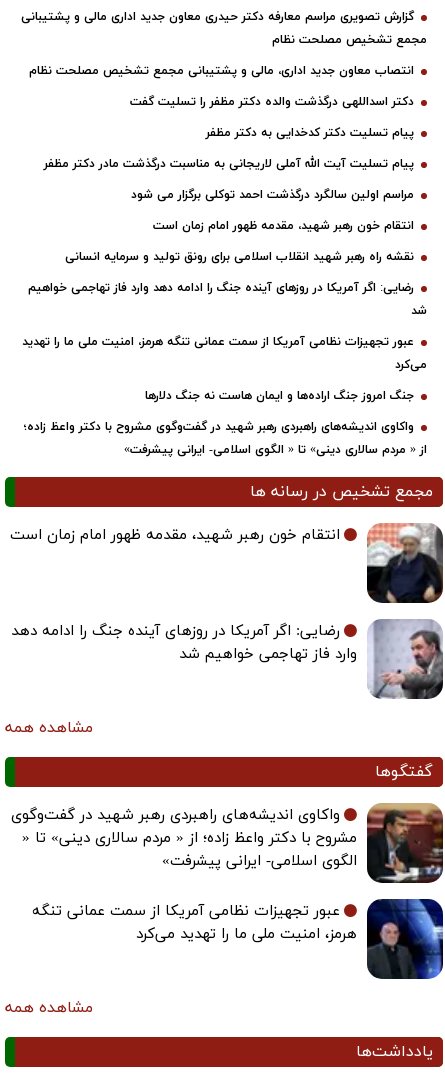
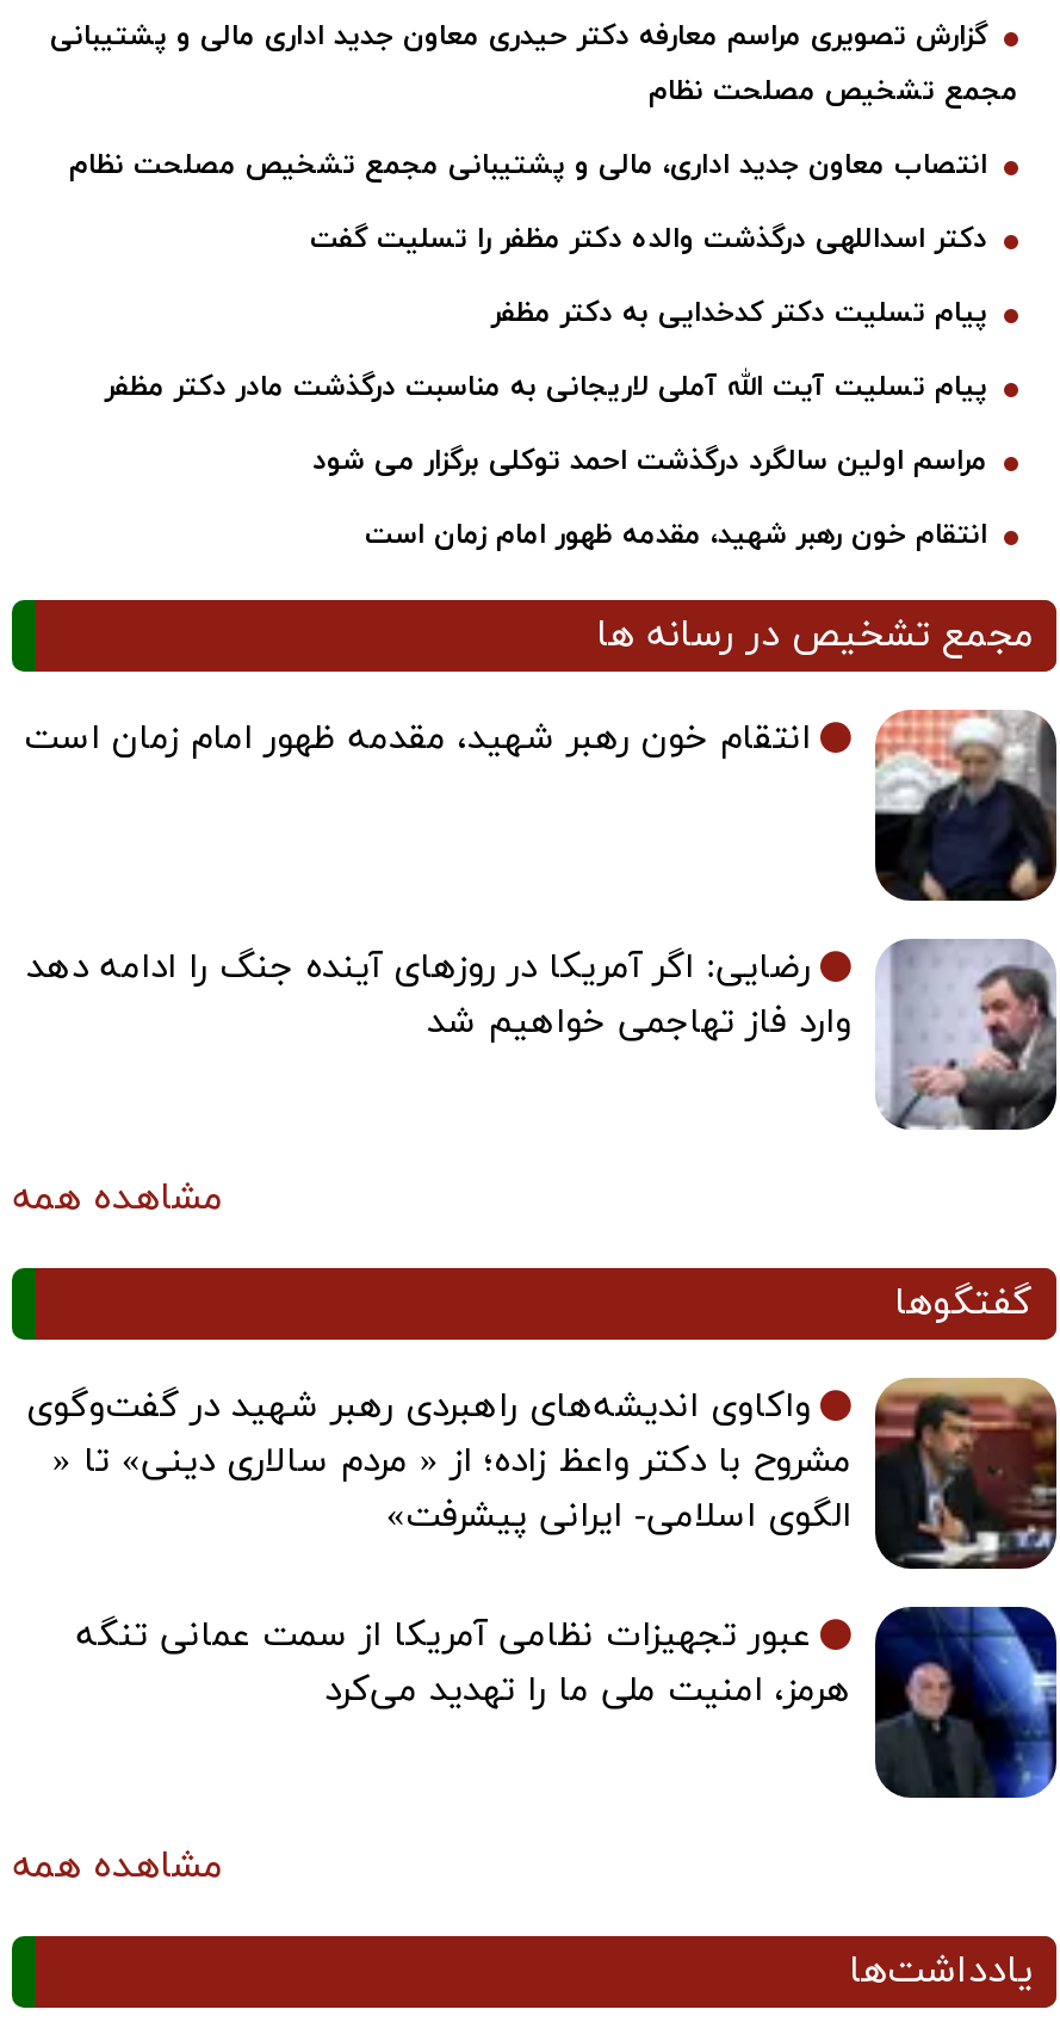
[22,249,427,458] نقشه راه رهبر شهید انقلاب اسلامی برای رونق تولید و سرمایه انسانی | رضایی: اگر آمریکا در روزهای آینده جنگ را ادامه دهد وارد فاز تهاجمی خواهیم | شد | عبور تجهیزات نظامی آمریکا از سمت عمانی تنگه هرمز، امنیت ملی ما را تهدید | می‌کرد | جنگ امروز جنگ اراده‌ها و ایمان هاست نه جنگ دلارها | واکاوی اندیشه‌های راهبردی رهبر شهید در گفت‌وگوی مشروح با دکتر واعظ زاده؛ | از « مردم سالاری دینی» تا « الگوی اسلامی- ایرانی پیشرفت» -> none

